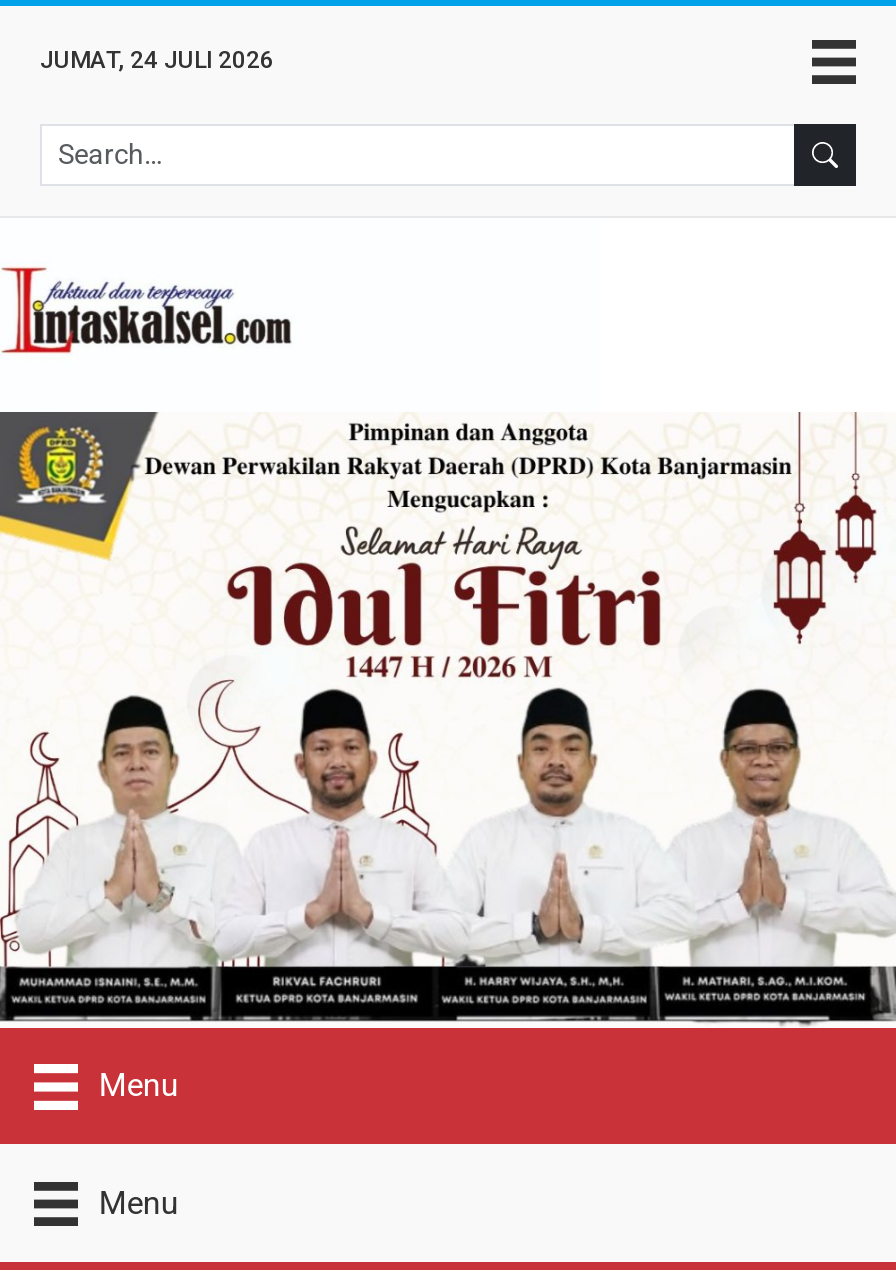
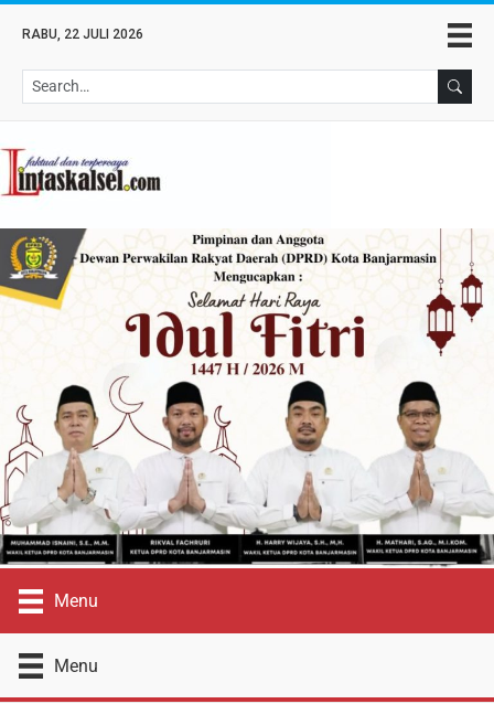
[40,46,274,74] JUMAT, 24 JULI 2026 -> [22,26,143,42] RABU, 22 JULI 2026

